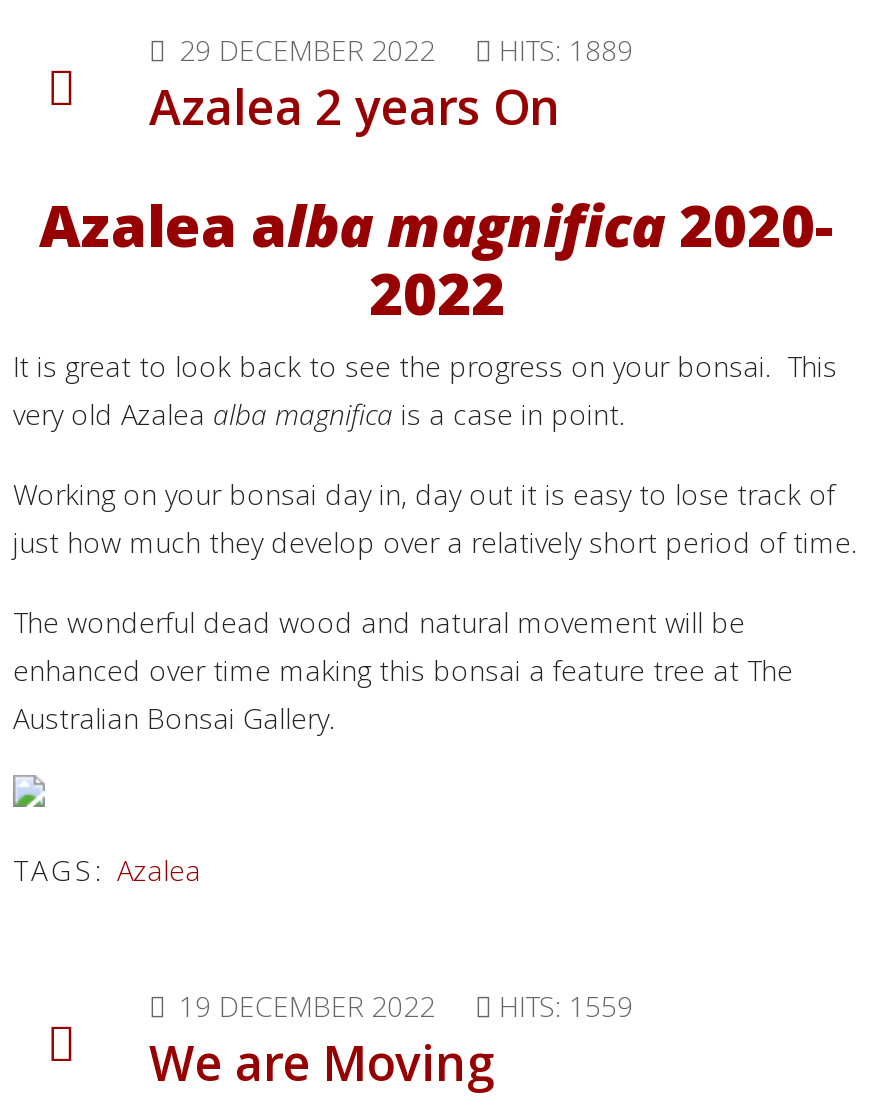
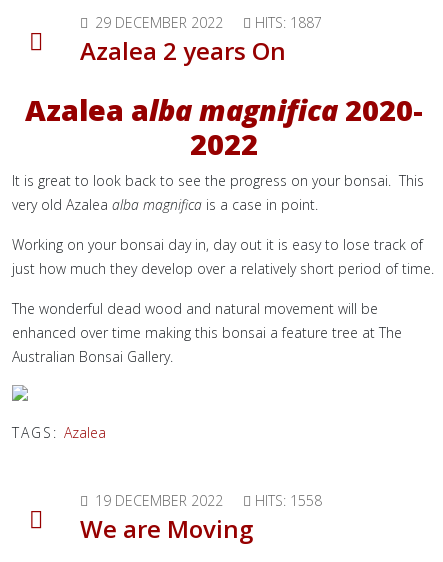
[179,31,633,69] 29 DECEMBER 2022 HITS: 1889 -> [95,13,322,32] 29 DECEMBER 2022 HITS: 1887
[179,987,633,1025] 19 DECEMBER 2022 HITS: 1559 -> [95,491,322,510] 19 DECEMBER 2022 HITS: 1558

